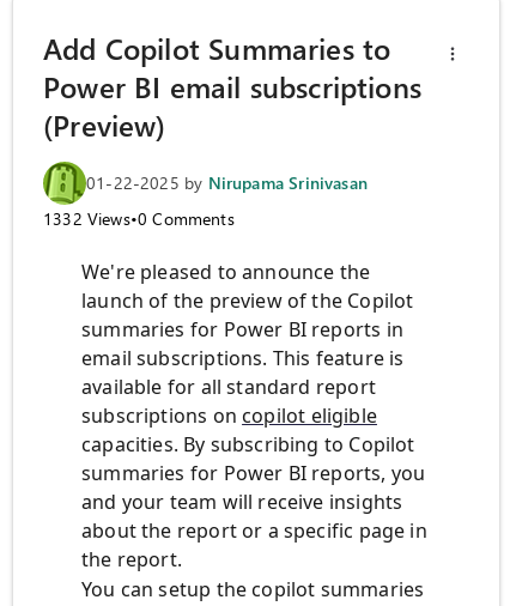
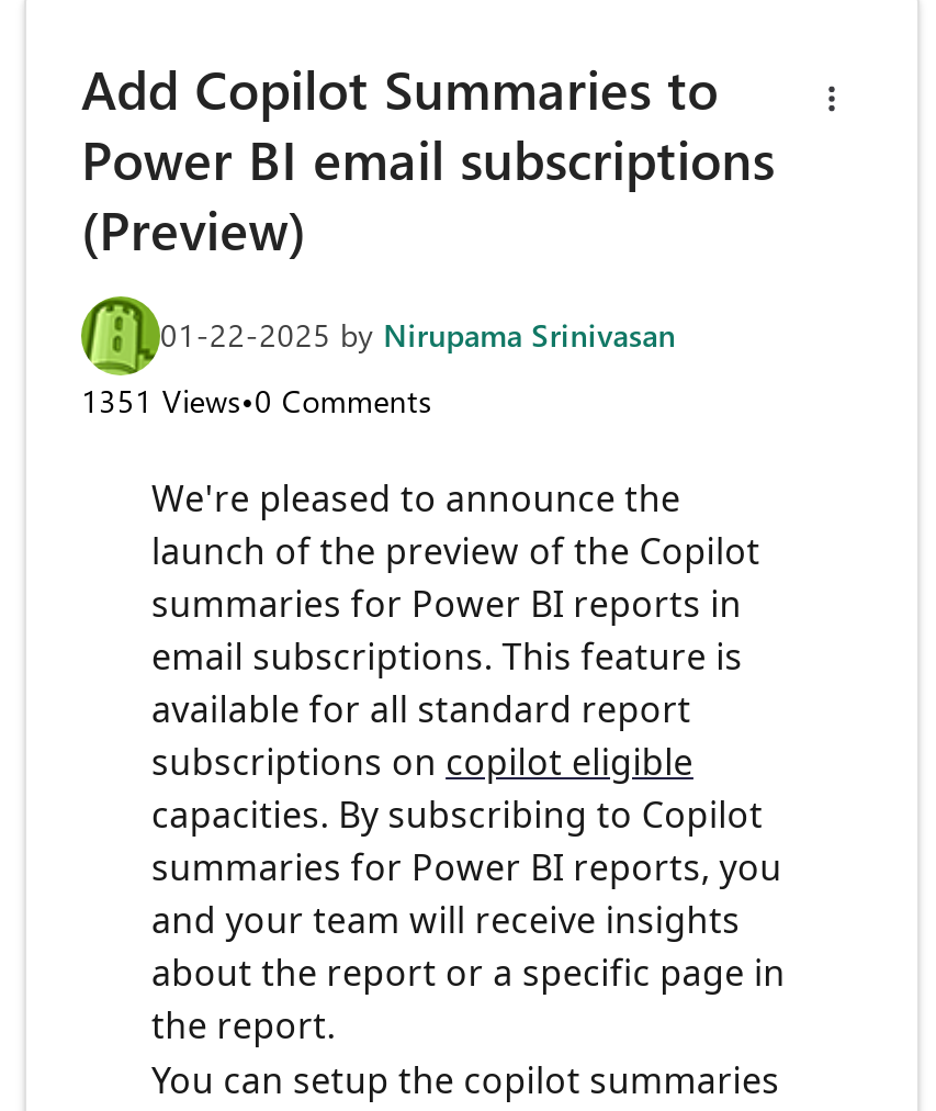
[43,208,234,230] 1332 Views•0 Comments -> [81,381,432,422] 1351 Views•0 Comments

